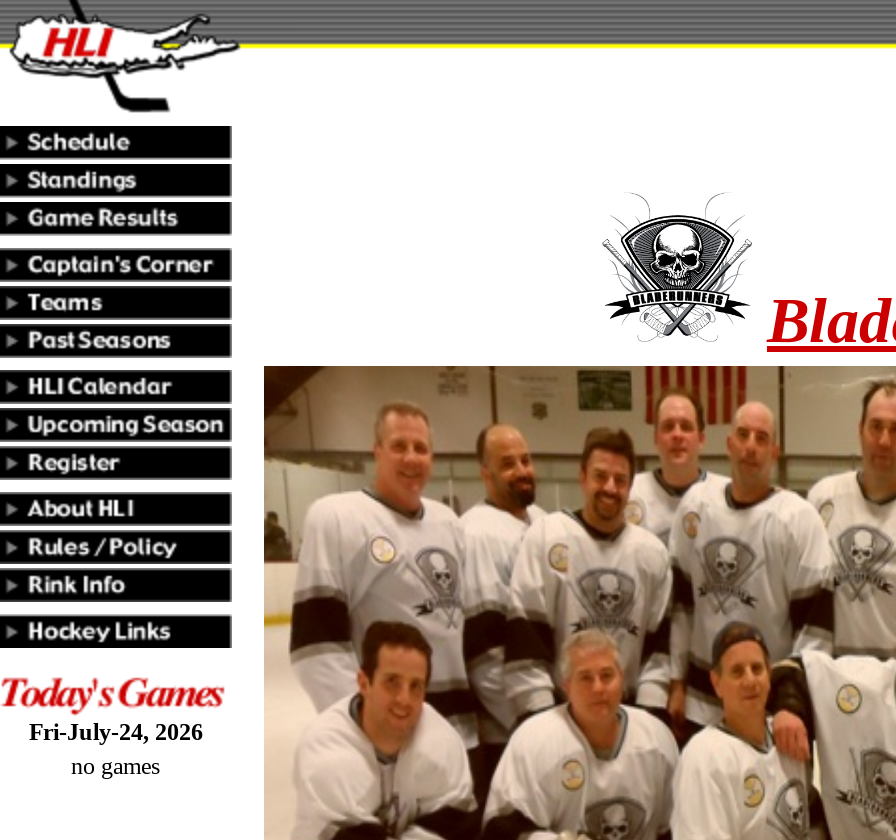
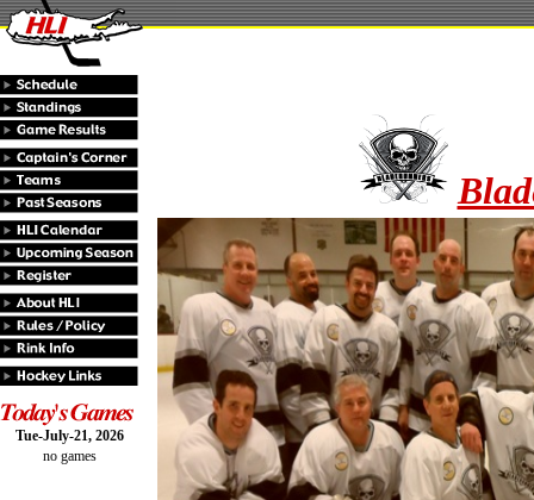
[29,718,203,746] Fri-July-24, 2026 -> [15,427,123,444] Tue-July-21, 2026

